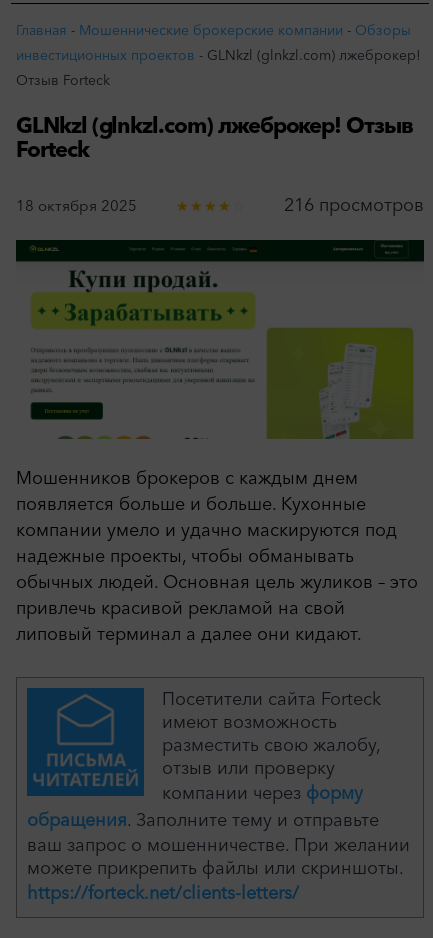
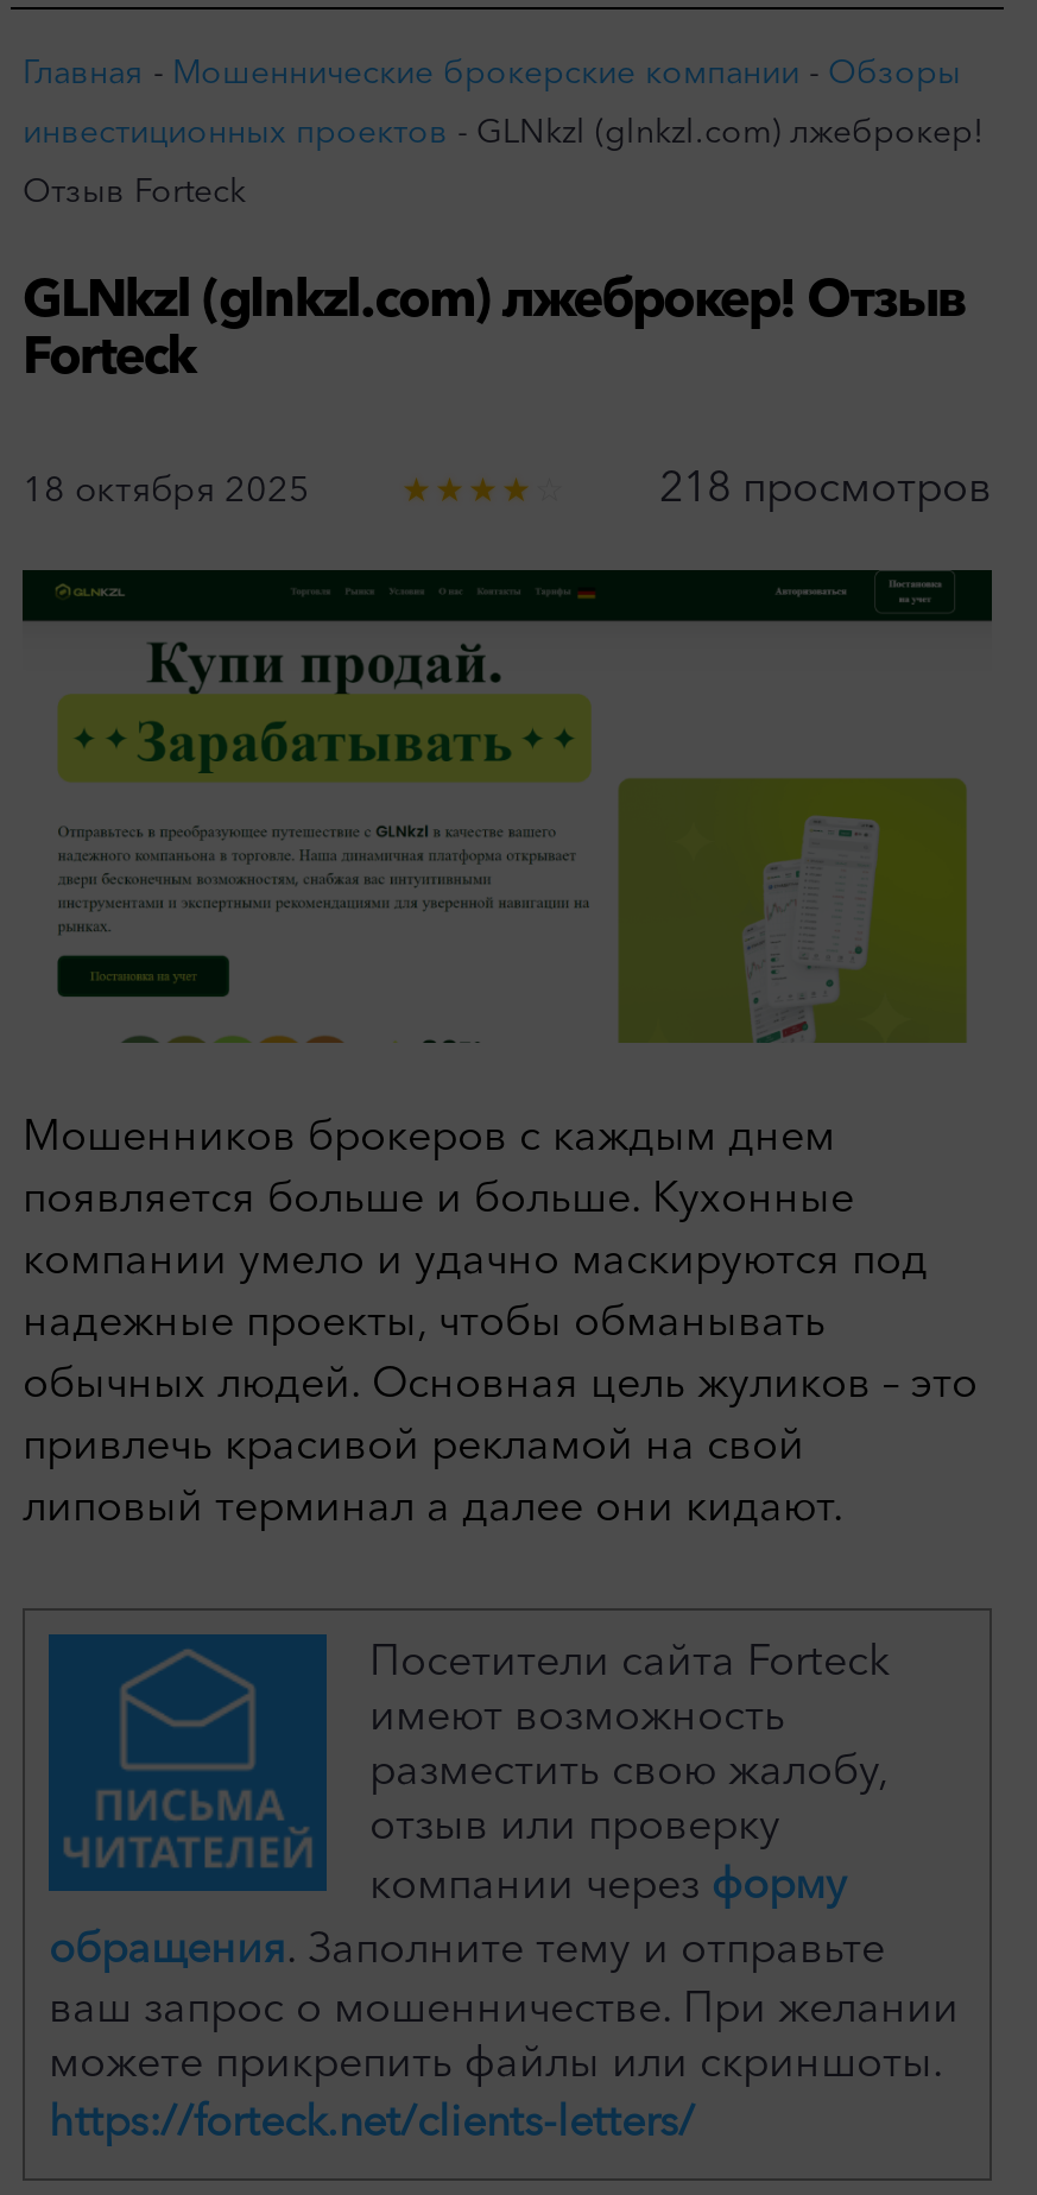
[284,194,424,216] 216 просмотров -> [659,461,992,513] 218 просмотров

